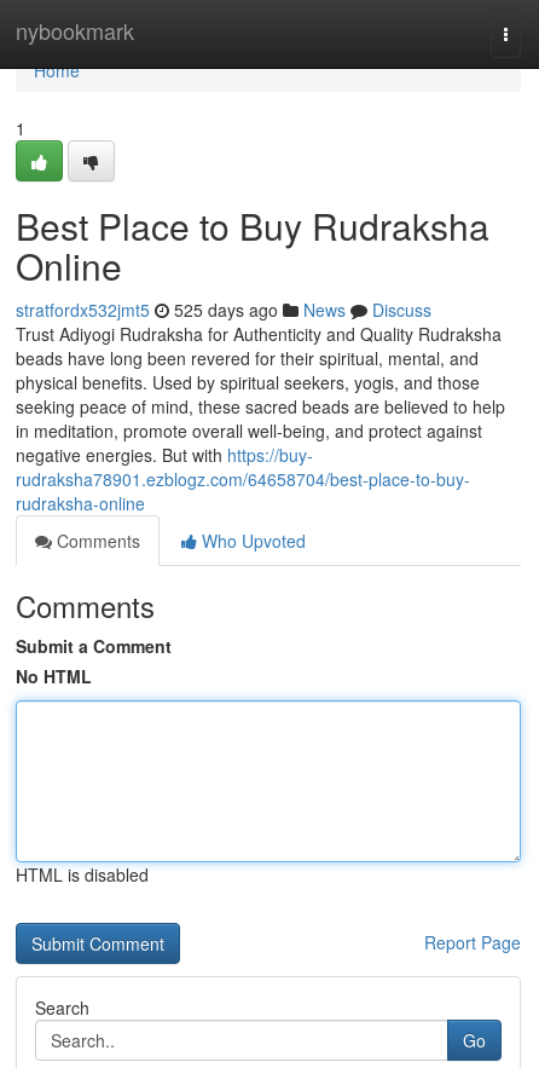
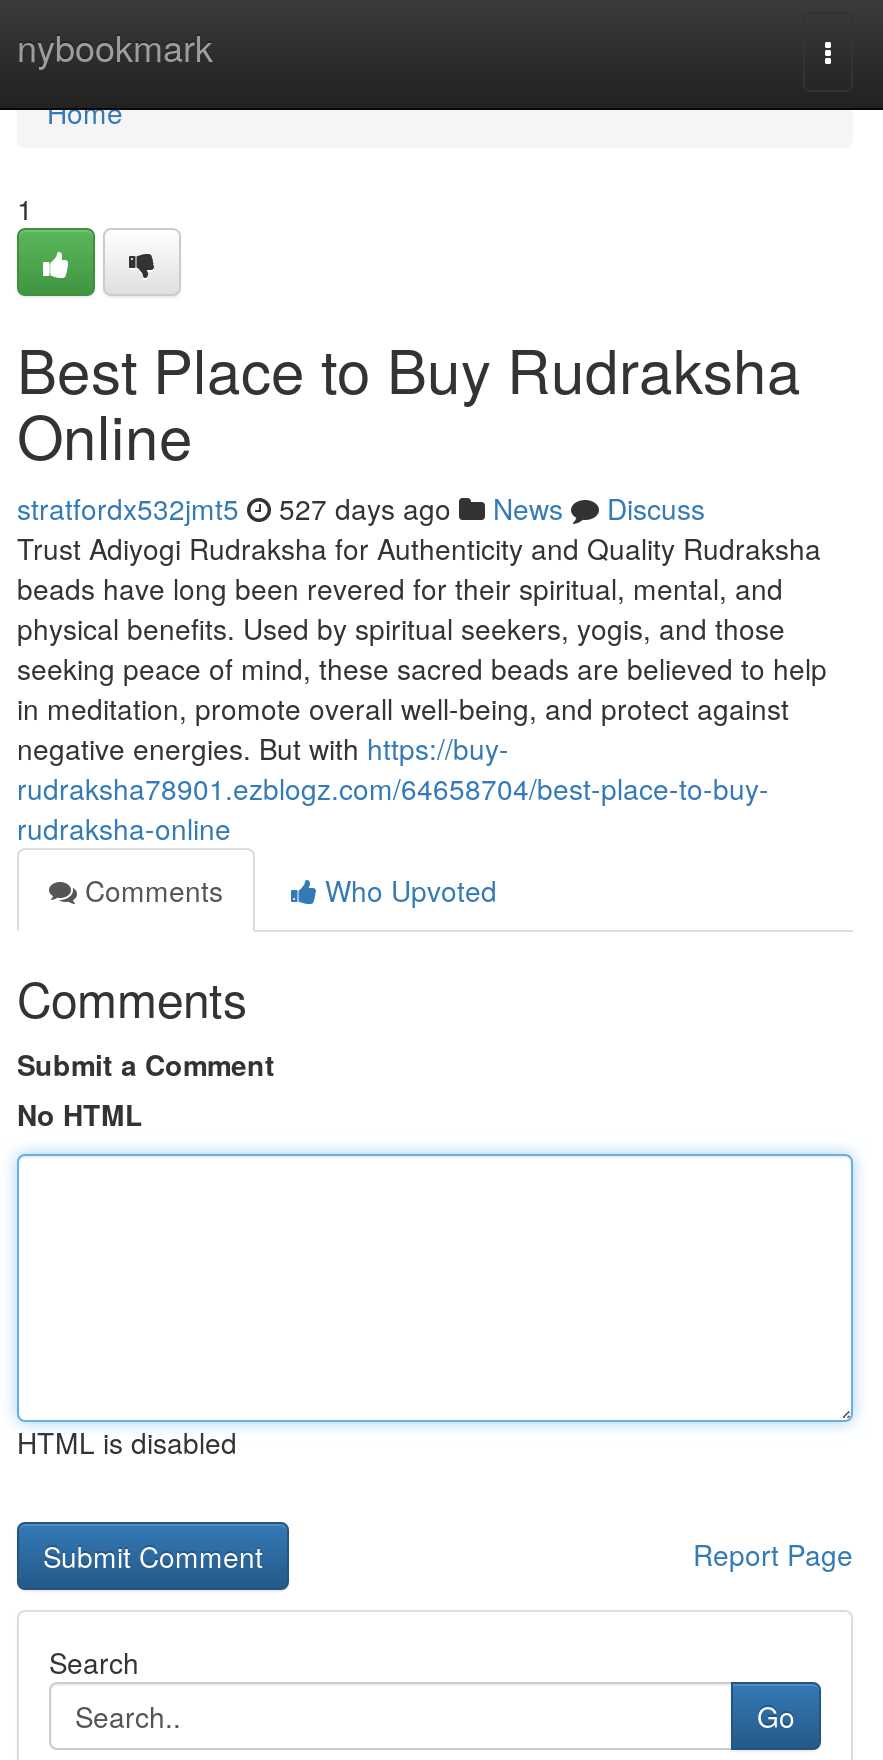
[16,298,431,322] stratfordx532jmt5 525 days ago News Discuss -> [17,488,705,528] stratfordx532jmt5 527 days ago News Discuss

